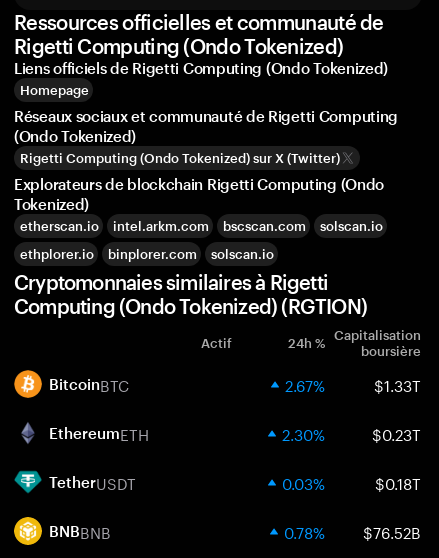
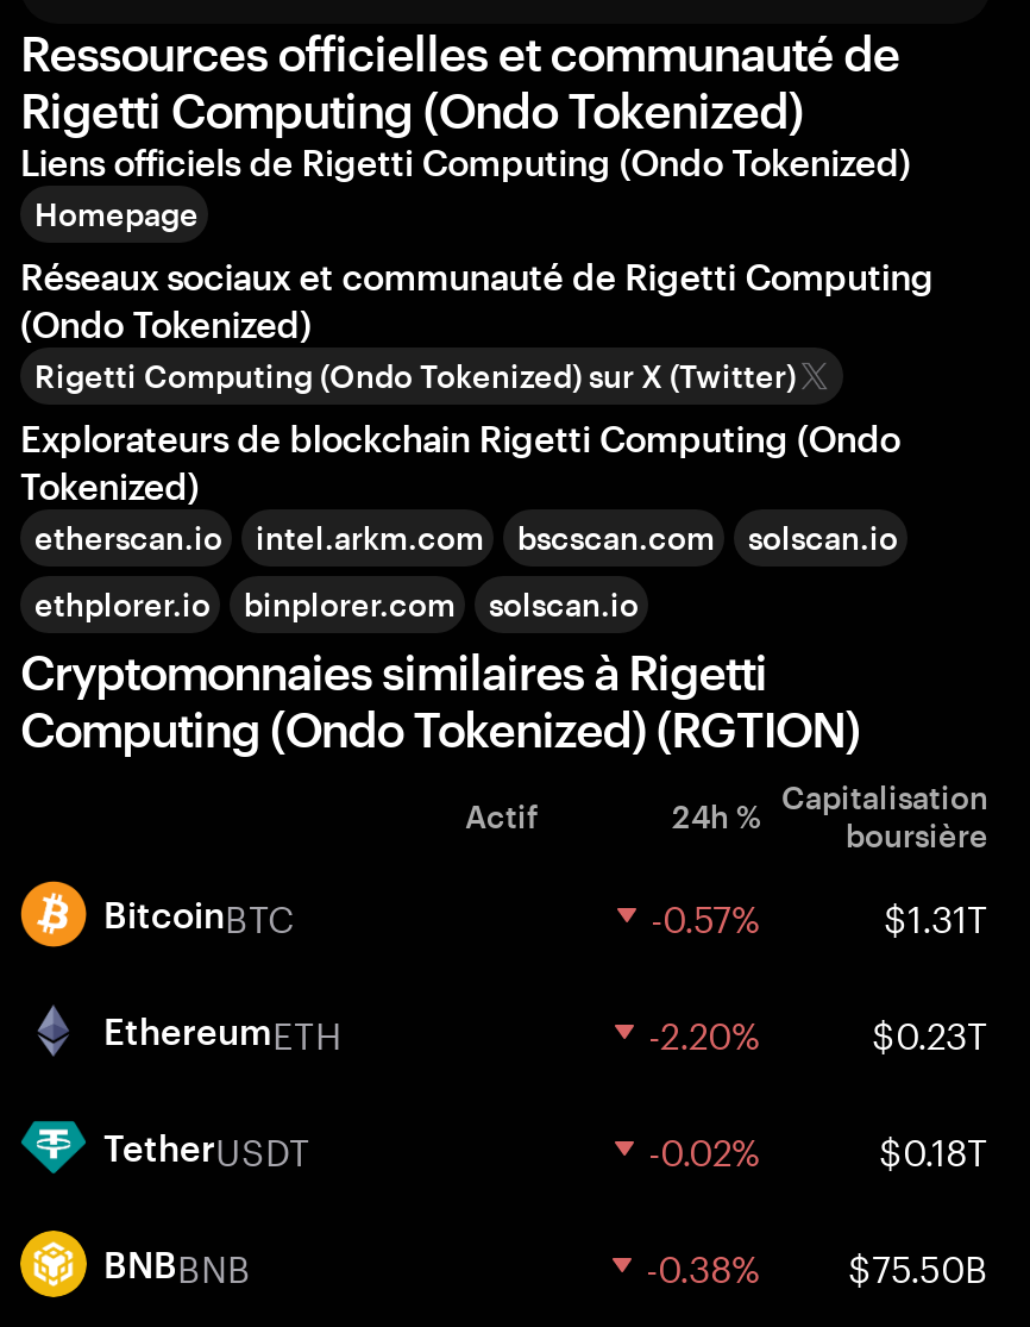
[285,372,421,396] 2.67% | $1.33T -> [651,885,988,943] -0.57% | $1.31T
[282,421,421,445] 2.30% $0.23T -> [648,1002,988,1059] -2.20% $0.23T
[282,470,325,494] 0.03% -> [648,1119,760,1176] -0.02%
[284,519,421,543] 0.78% | $76.52B -> [646,1235,988,1292] -0.38% | $75.50B

